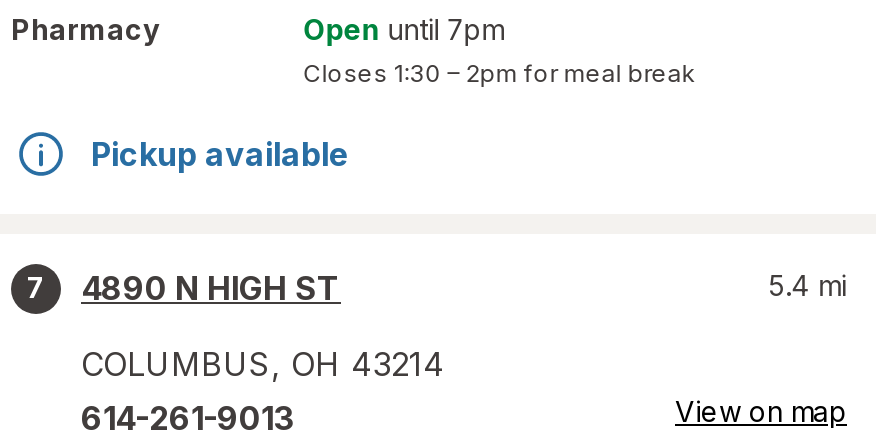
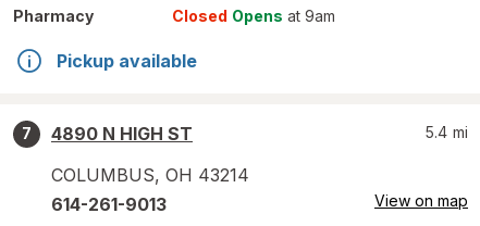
[304,12,696,88] Open until 7pm | Closes 1:30 – 2pm for meal break -> [172,7,336,25] Closed Opens at 9am

